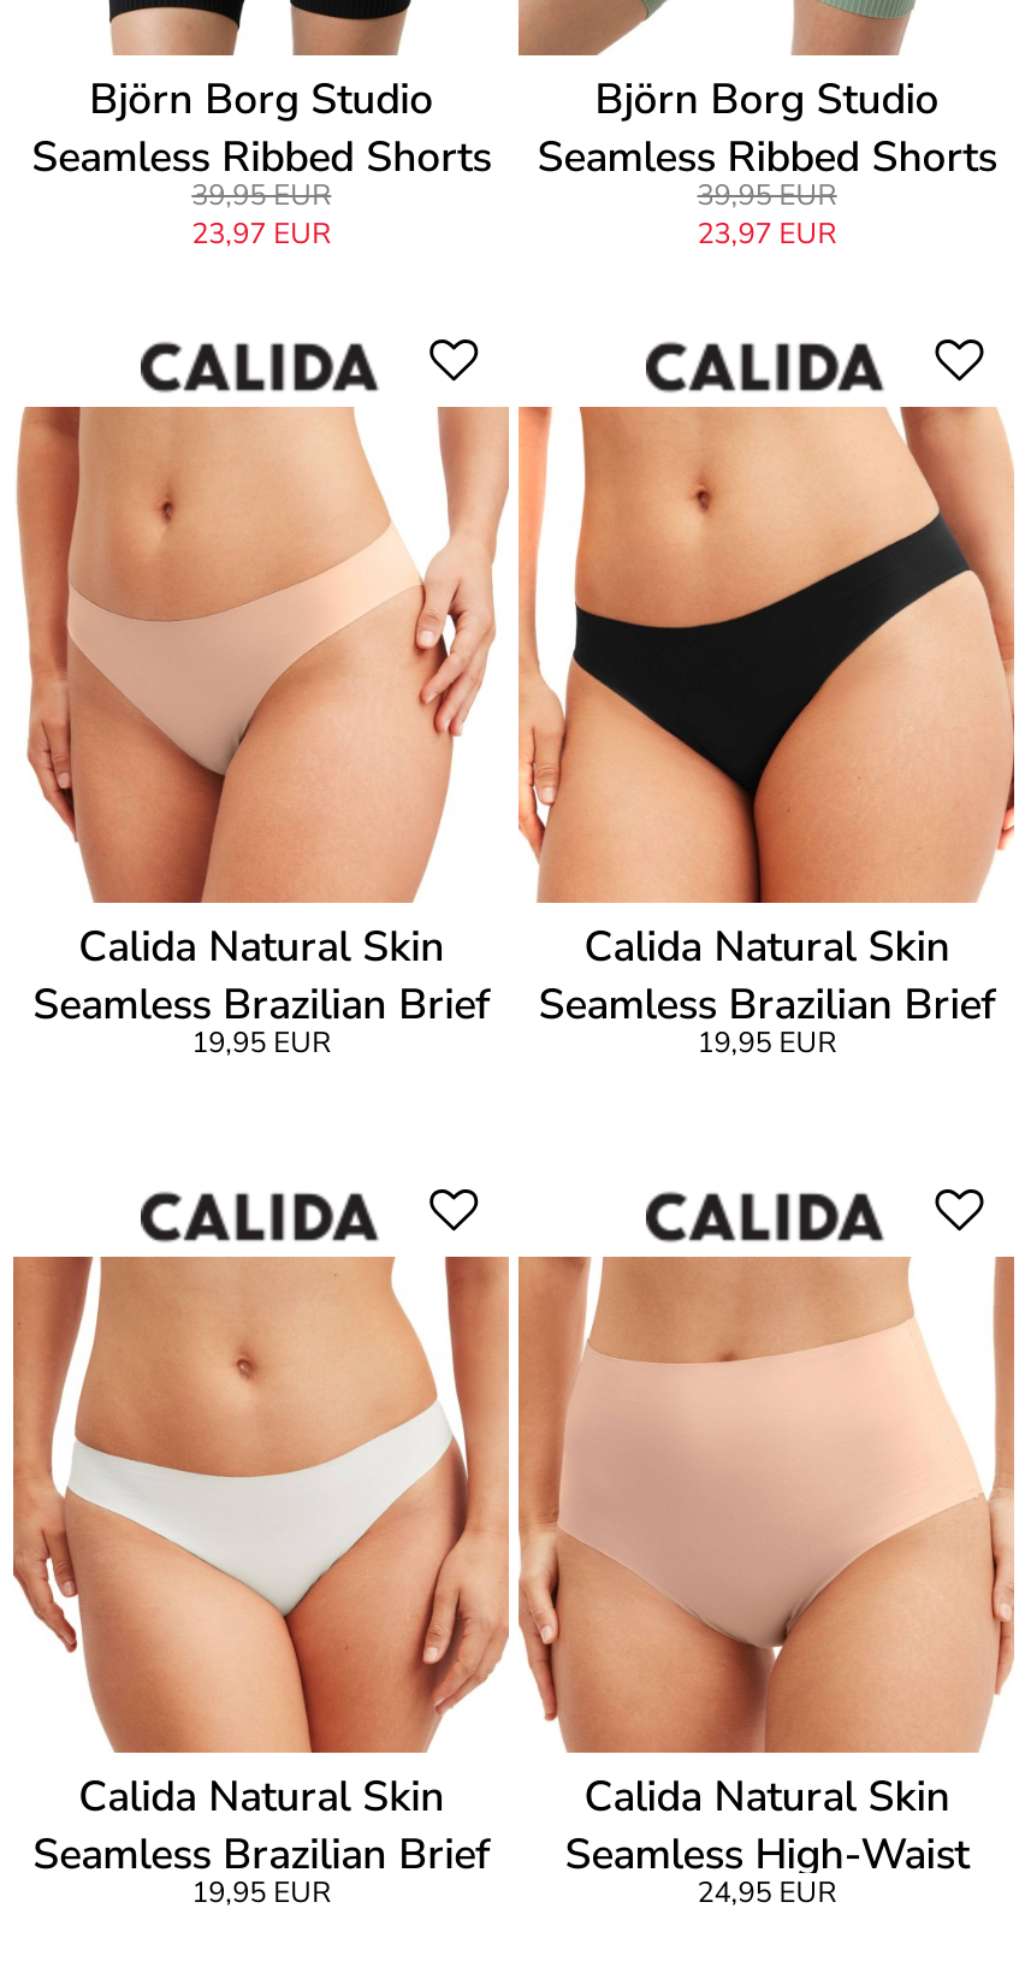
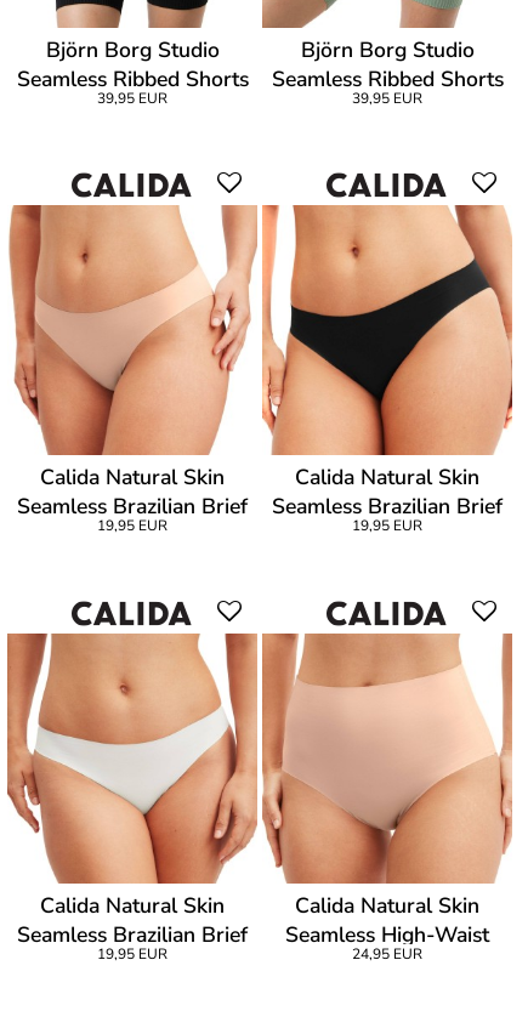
[192,213,331,252] 23,97 EUR -> none
[697,213,837,252] 23,97 EUR -> none

